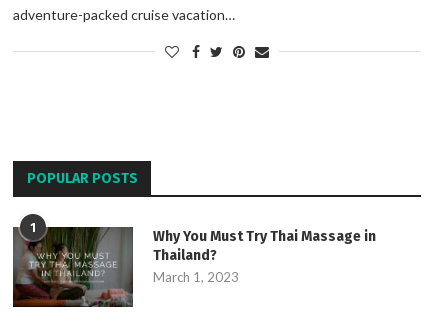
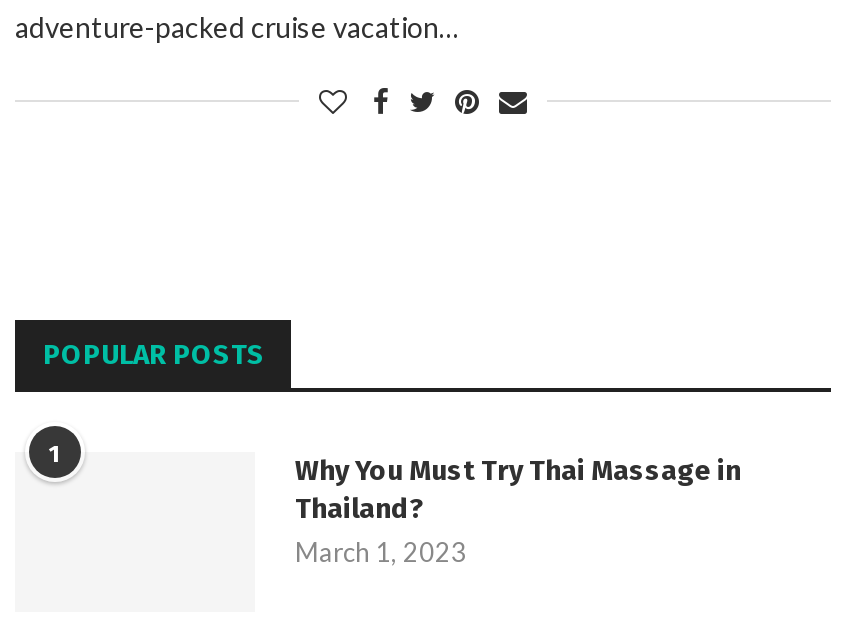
[12,226,134,308] [image] -> none

